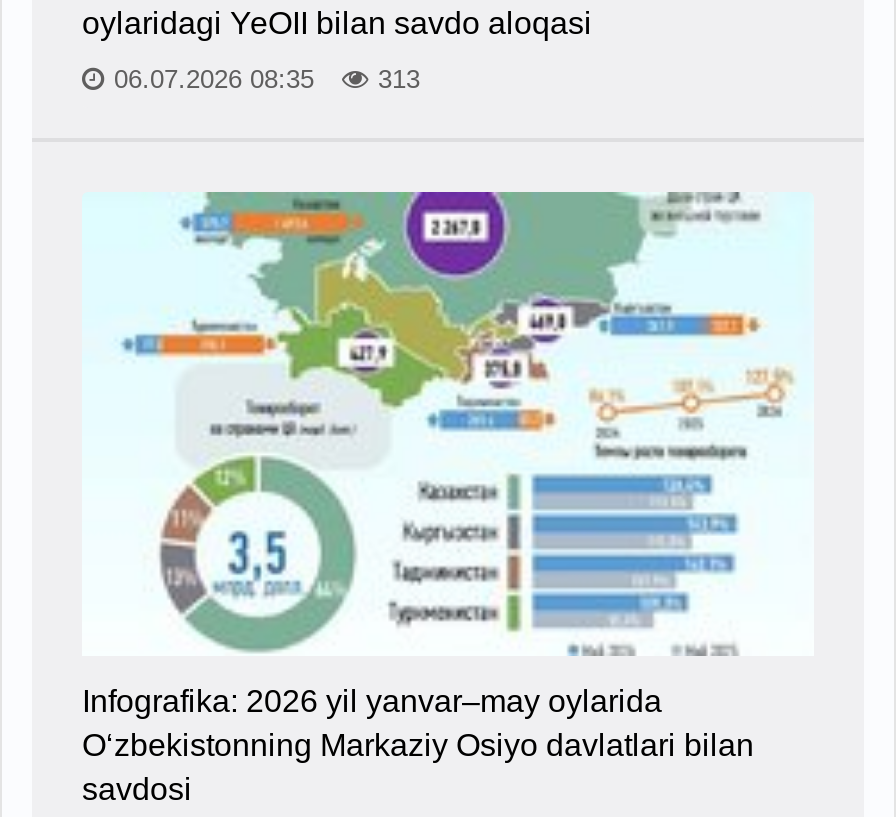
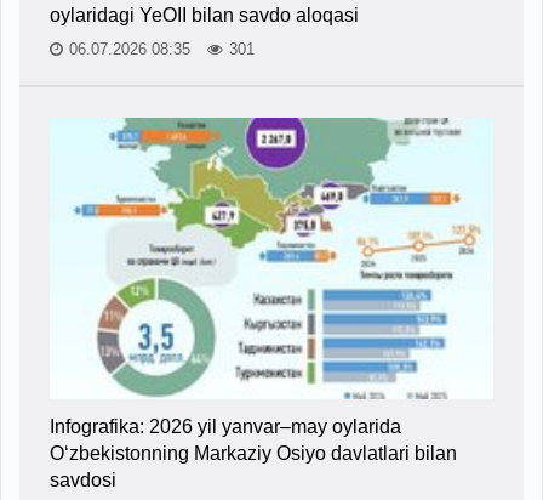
[114,65,420,95] 06.07.2026 08:35 313 -> [69,39,255,58] 06.07.2026 08:35 301

